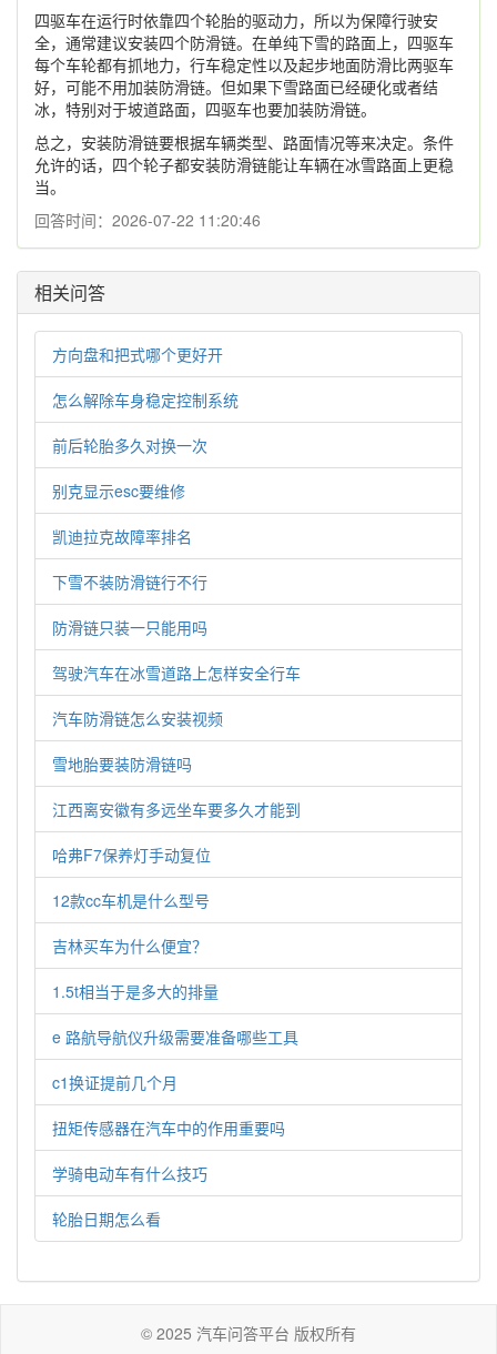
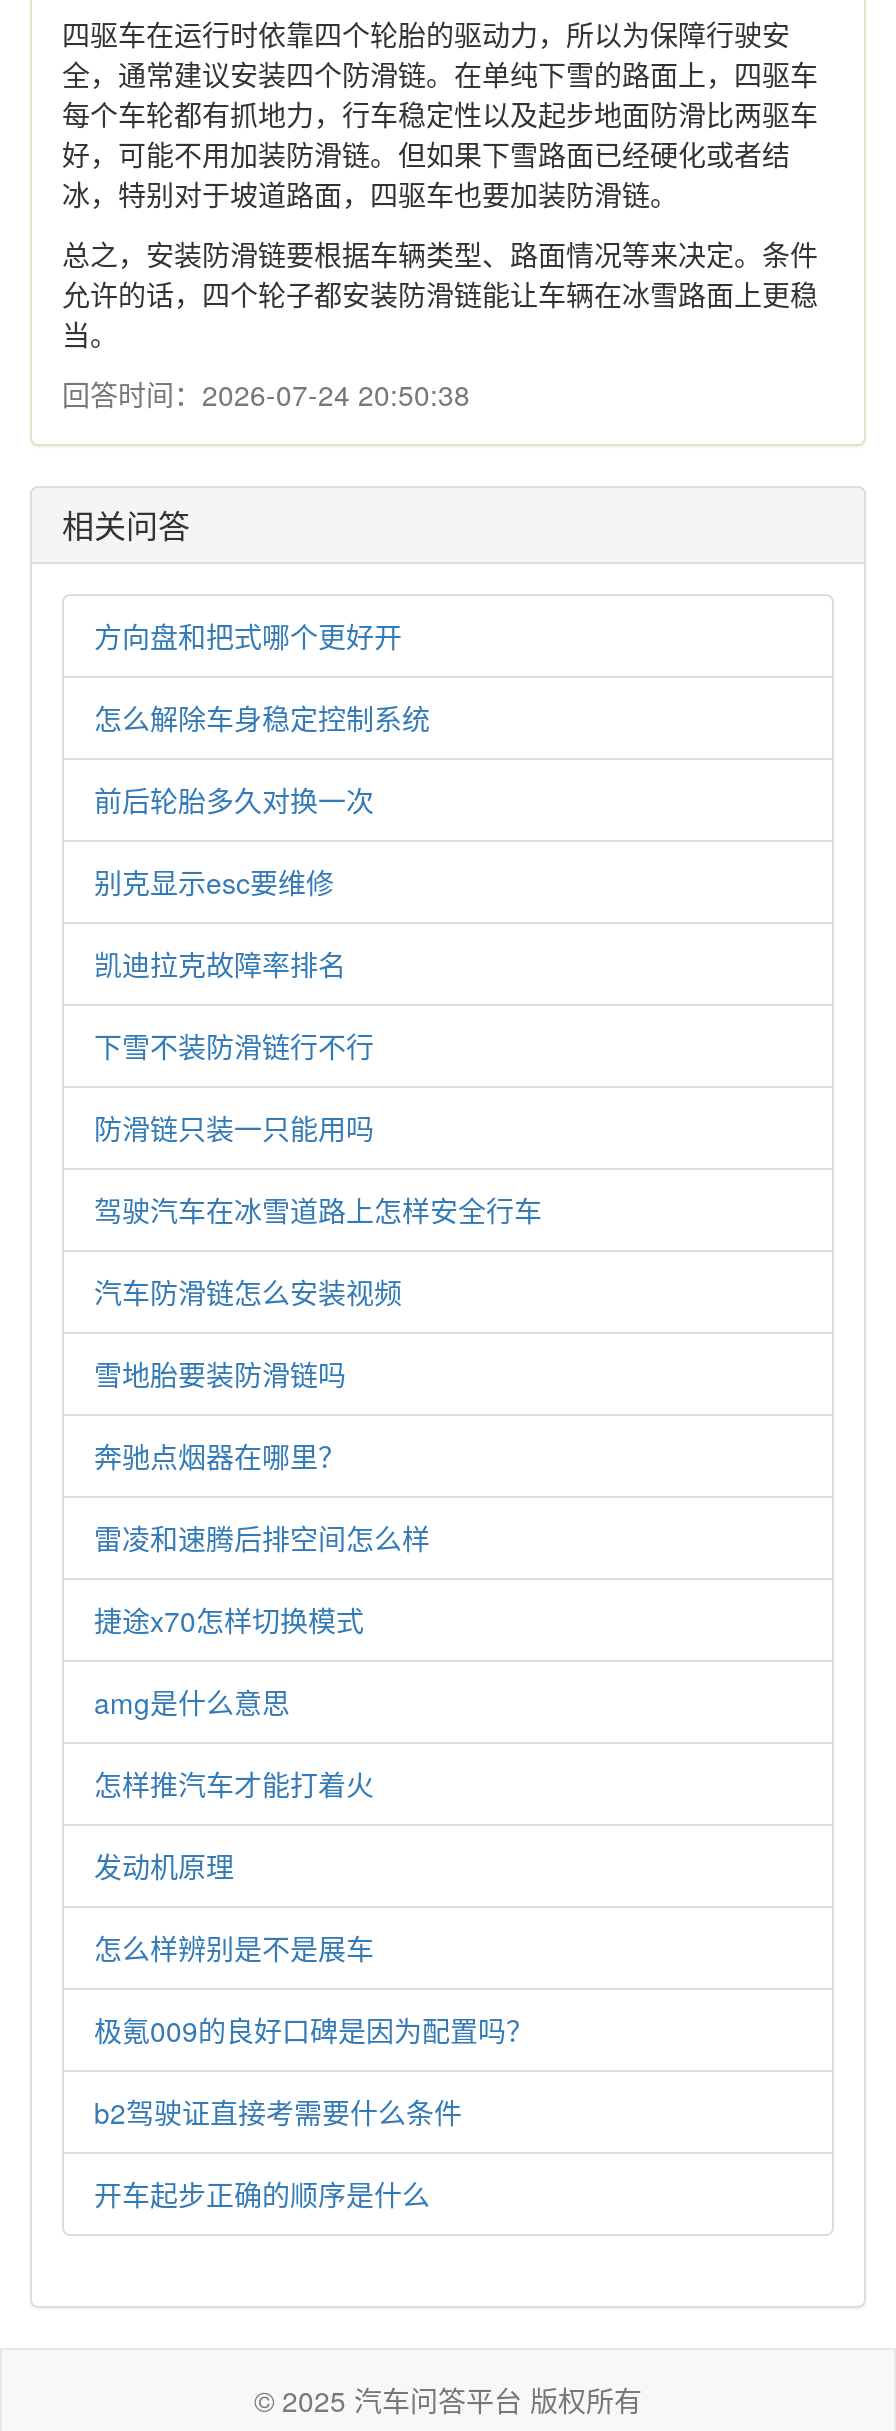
[34,209,261,231] 回答时间：2026-07-22 11:20:46 -> [62,374,470,414] 回答时间：2026-07-24 20:50:38
[52,798,301,820] 江西离安徽有多远坐车要多久才能到 -> [94,1436,346,1476] 奔驰点烟器在哪里？
[52,843,211,866] 哈弗F7保养灯手动复位 -> [94,1518,430,1558] 雷凌和速腾后排空间怎么样
[52,889,210,911] 12款cc车机是什么型号 -> [94,1600,364,1640] 捷途x70怎样切换模式
[52,934,207,957] 吉林买车为什么便宜？ -> [94,1682,290,1722] amg是什么意思
[52,980,219,1002] 1.5t相当于是多大的排量 -> [94,1764,374,1804] 怎样推汽车才能打着火
[52,1025,298,1048] e 路航导航仪升级需要准备哪些工具 -> [94,1846,234,1886] 发动机原理
[52,1071,177,1093] c1换证提前几个月 -> [94,1928,374,1968] 怎么样辨别是不是展车
[52,1116,285,1139] 扭矩传感器在汽车中的作用重要吗 -> [94,2010,534,2050] 极氪009的良好口碑是因为配置吗？
[52,1162,207,1184] 学骑电动车有什么技巧 -> [94,2092,462,2132] b2驾驶证直接考需要什么条件
[52,1208,161,1230] 轮胎日期怎么看 -> [94,2174,430,2214] 开车起步正确的顺序是什么

